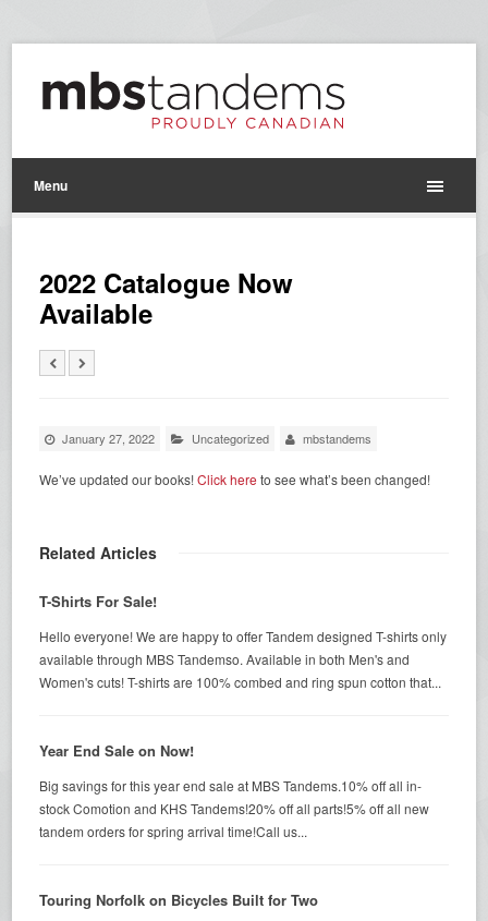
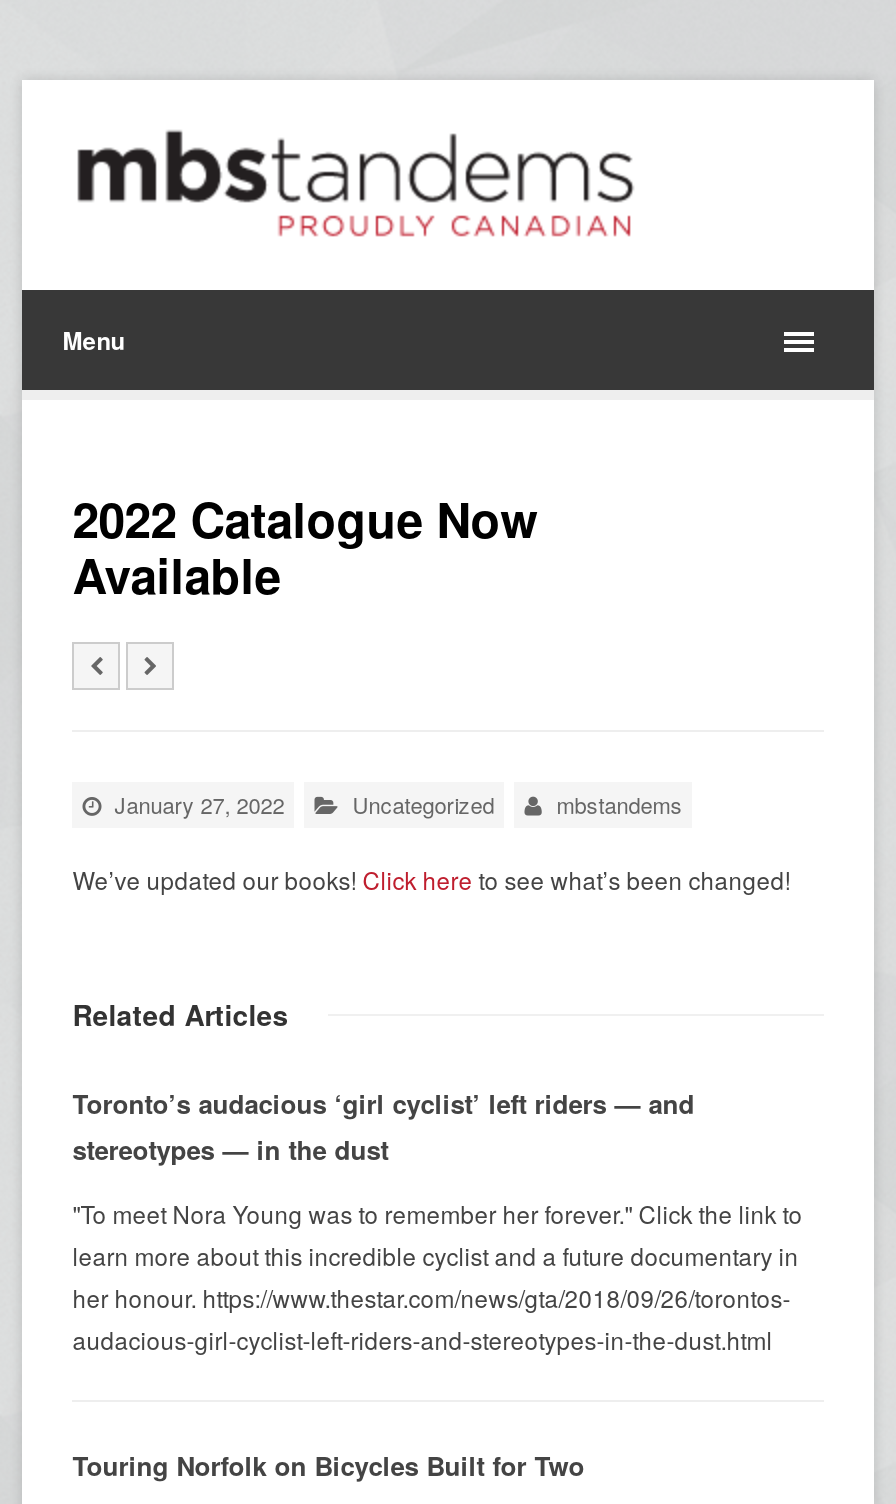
[39,591,447,840] T-Shirts For Sale! | Hello everyone! We are happy to offer Tandem designed T-shirts only | available through MBS Tandemso. Available in both Men's and | Women's cuts! T-shirts are 100% combed and ring spun cotton that... | Year End Sale on Now! | Big savings for this year end sale at MBS Tandems.10% off all in- | stock Comotion and KHS Tandems!20% off all parts!5% off all new | tandem orders for spring arrival time!Call us... -> [72,1084,802,1356] Toronto’s audacious ‘girl cyclist’ left riders — and | stereotypes — in the dust | "To meet Nora Young was to remember her forever." Click the link to | learn more about this incredible cyclist and a future documentary in | her honour. https://www.thestar.com/news/gta/2018/09/26/torontos- | audacious-girl-cyclist-left-riders-and-stereotypes-in-the-dust.html

